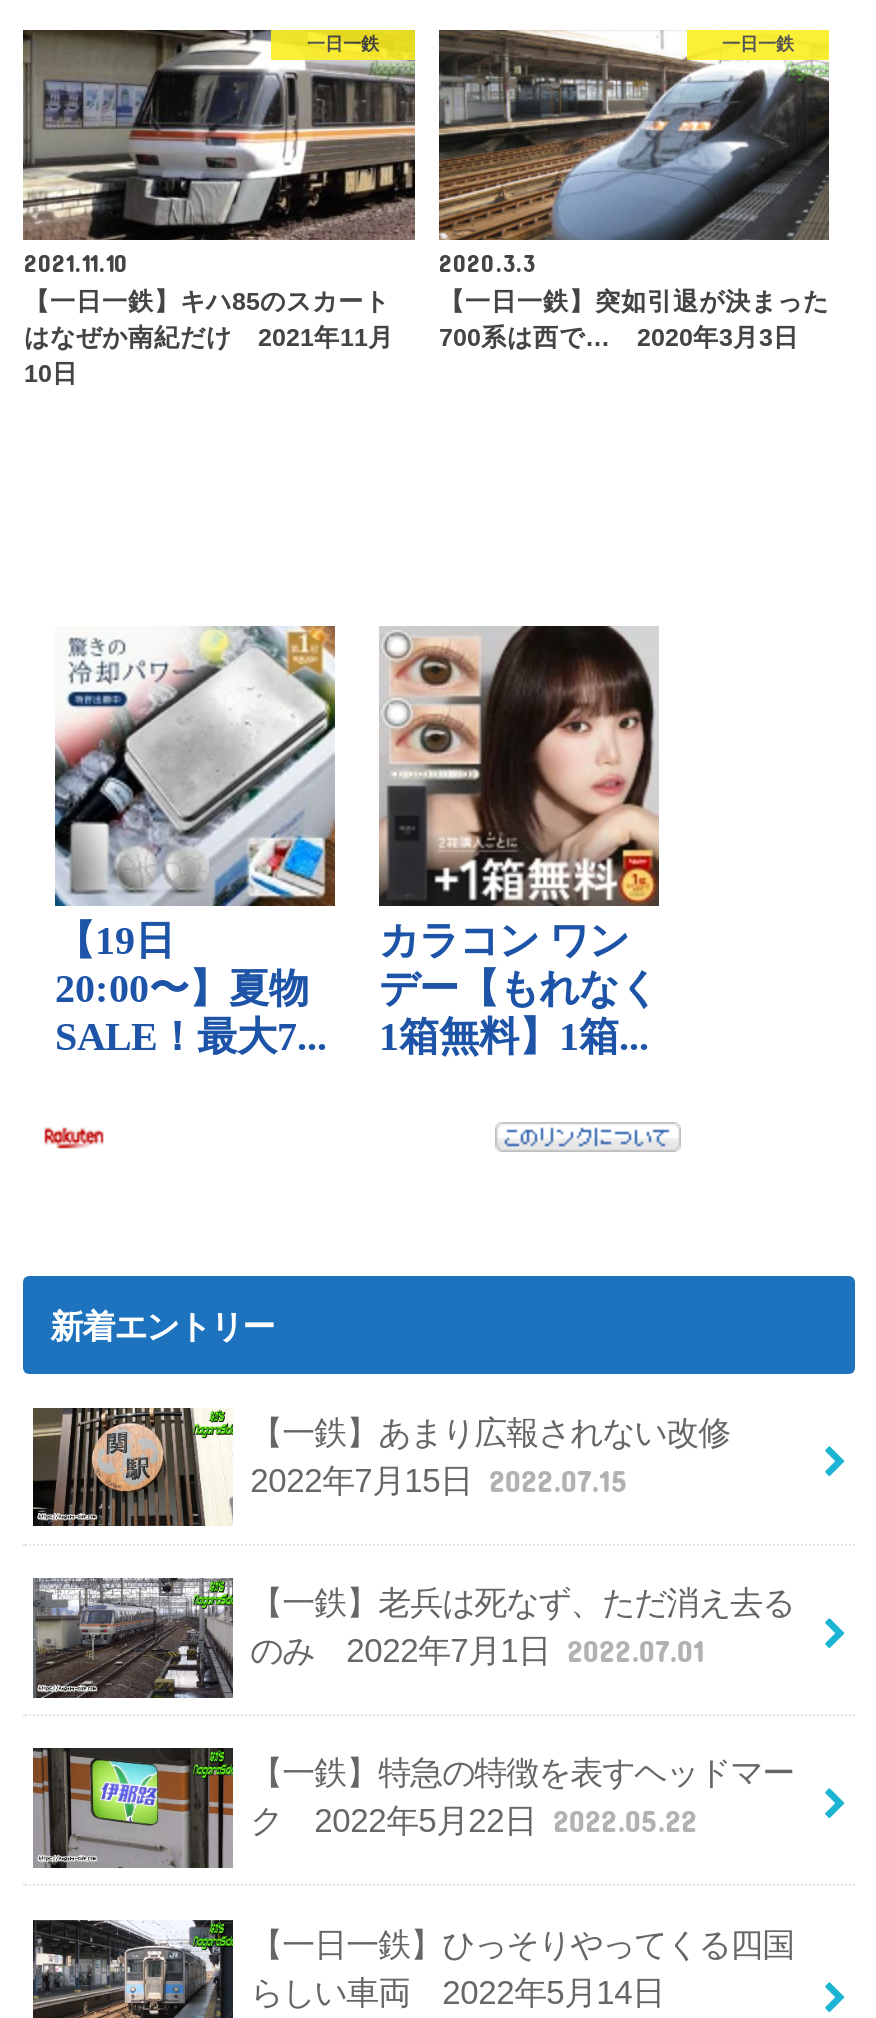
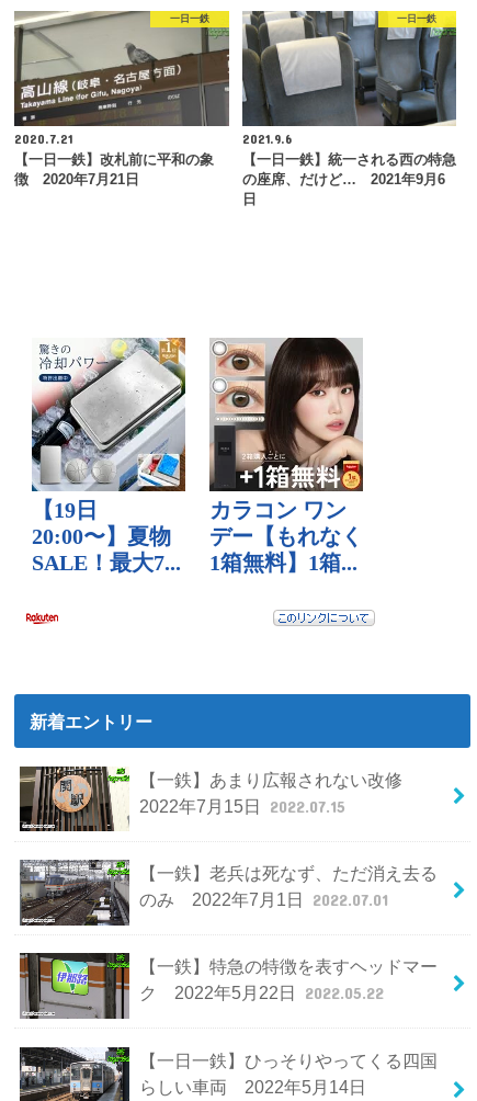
[21,28,417,388] [image] | 2021.11.10 | 【一日一鉄】キハ85のスカート | はなぜか南紀だけ 2021年11月 | 10日 -> [13,11,230,187] [image] | 2020.7.21 | 【一日一鉄】改札前に平和の象 | 徴 2020年7月21日
[437,28,829,352] [image] | 2020.3.3 | 【一日一鉄】突如引退が決まった | 700系は西で… 2020年3月3日 -> [241,10,456,207] [image] | 2021.9.6 | 【一日一鉄】統一される西の特急 | の座席、だけど… 2021年9月6 | 日

